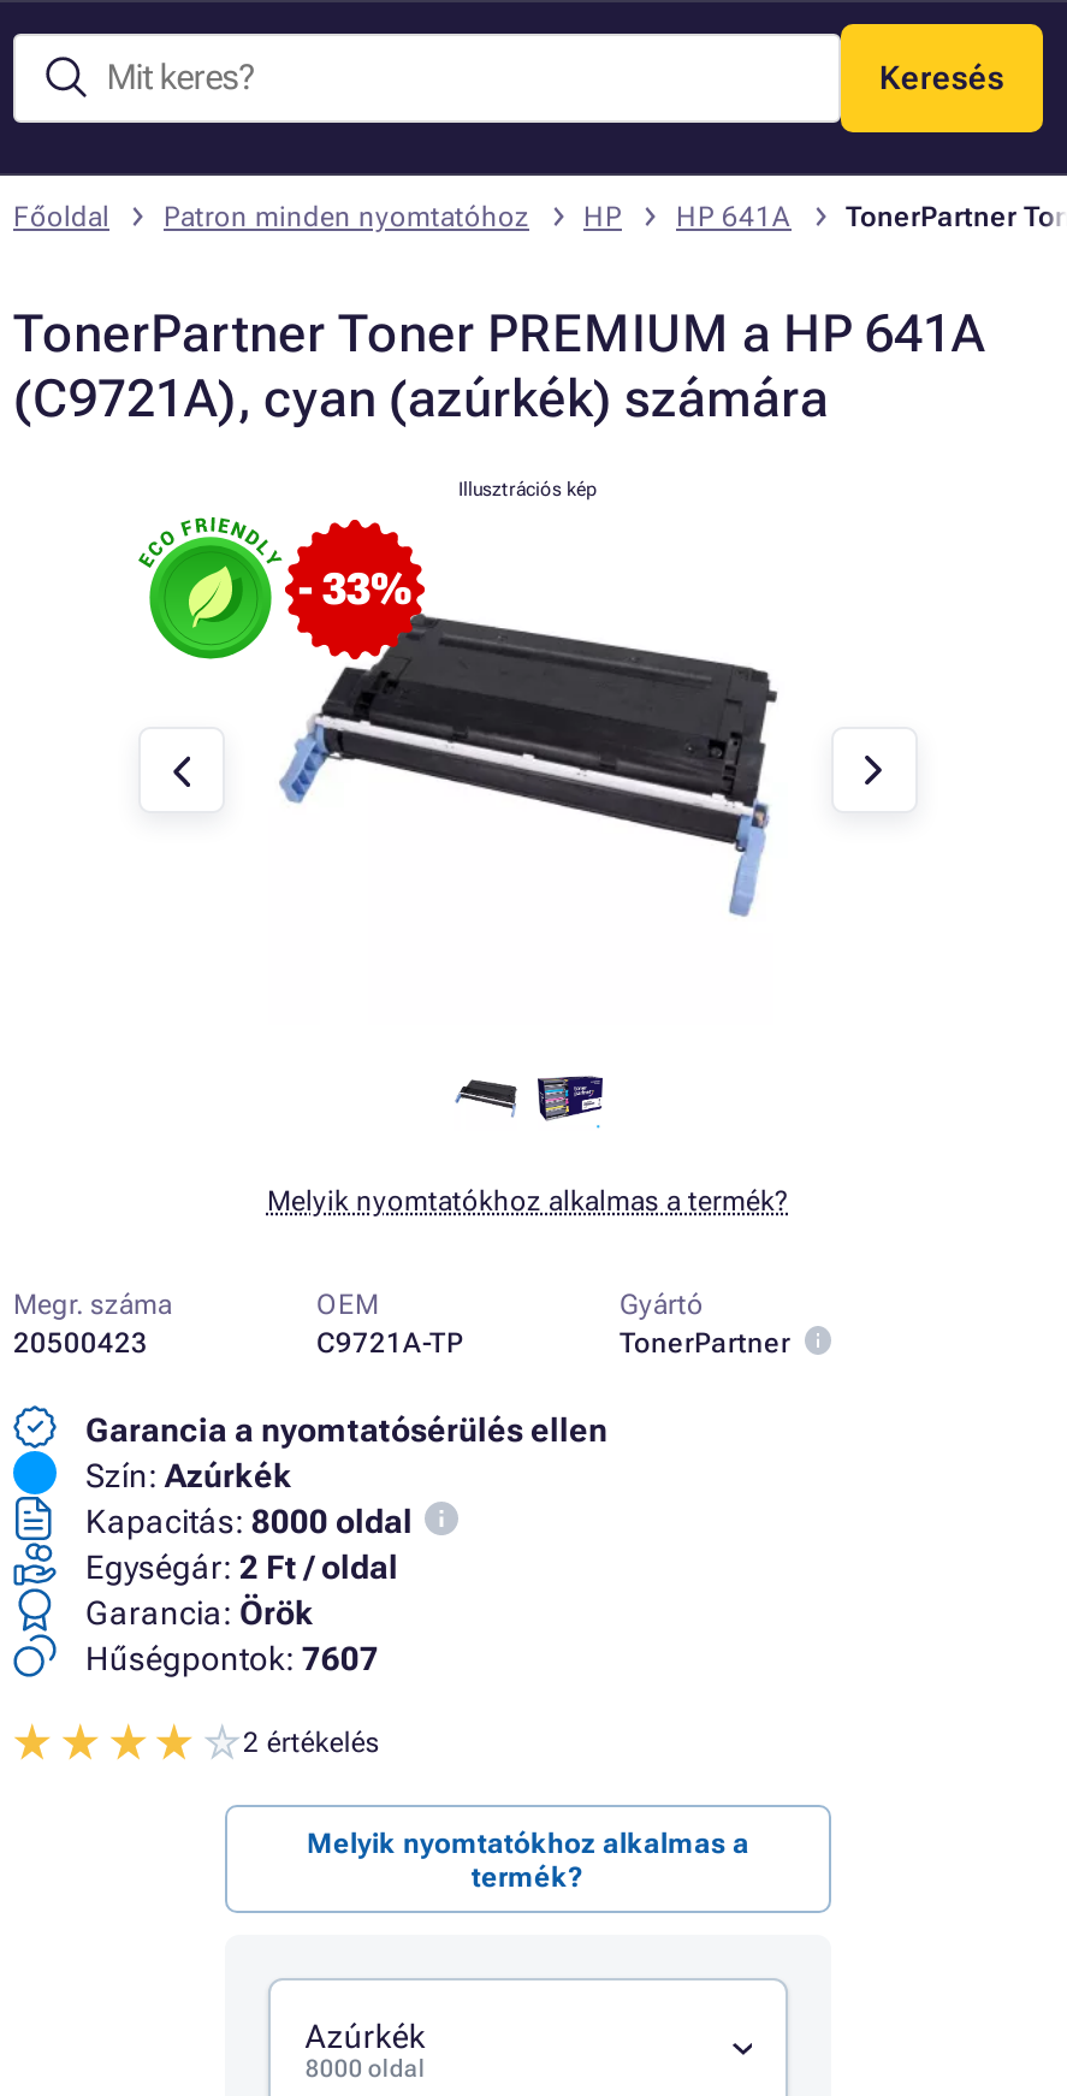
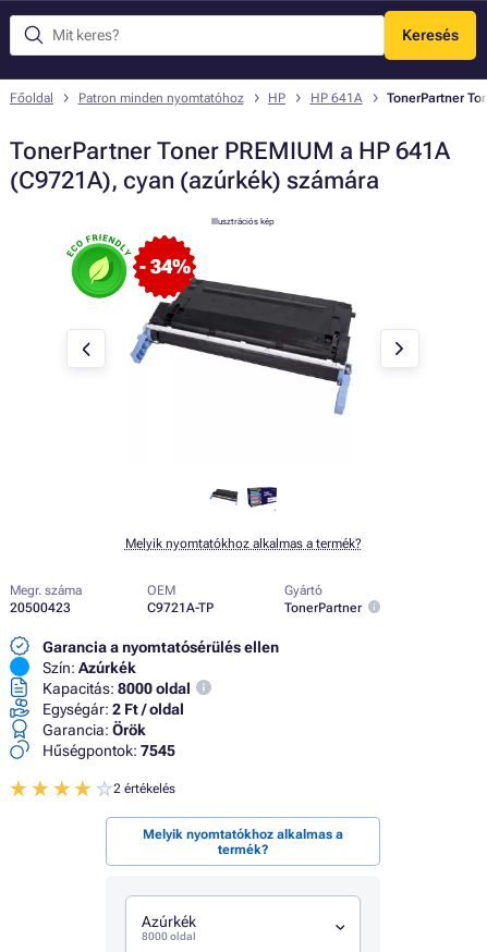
[298,563,411,614] - 33% -> [139,255,190,278] - 34%
[78,1639,379,1678] Hűségpontok: 7607 -> [39,742,175,759] Hűségpontok: 7545

